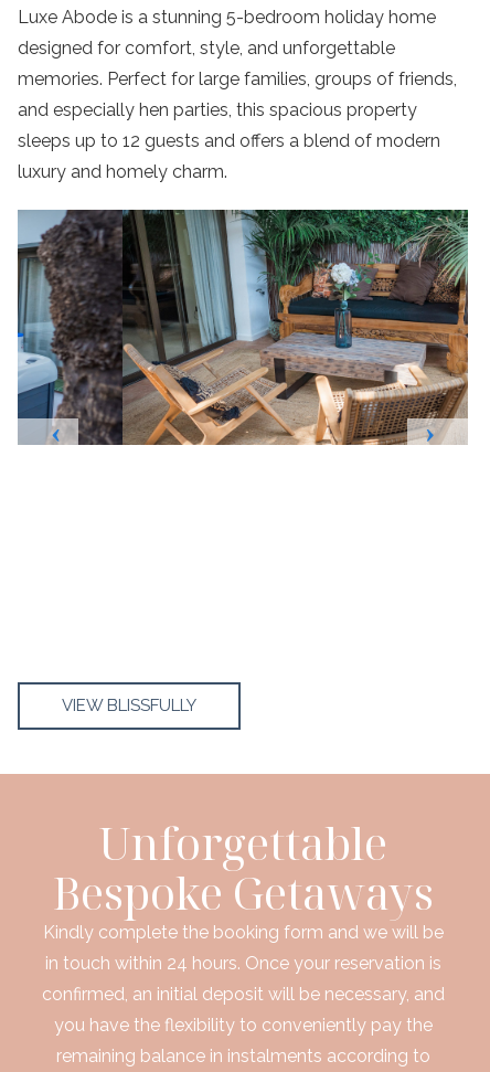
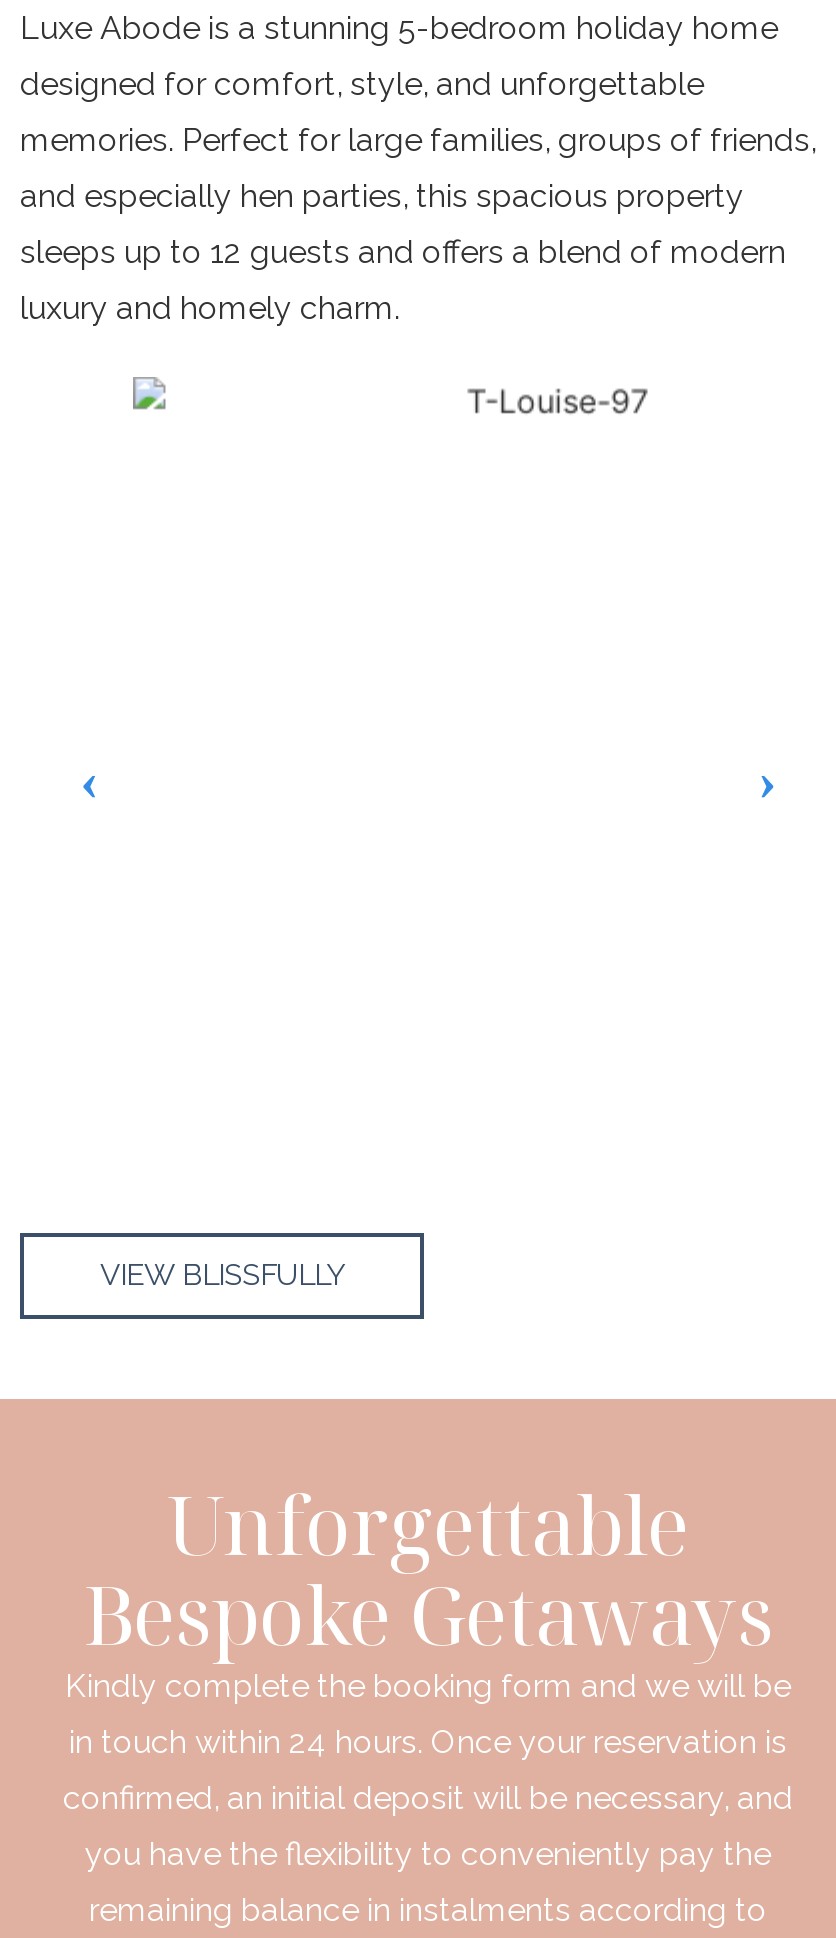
[17,209,469,446] [image] -> none

